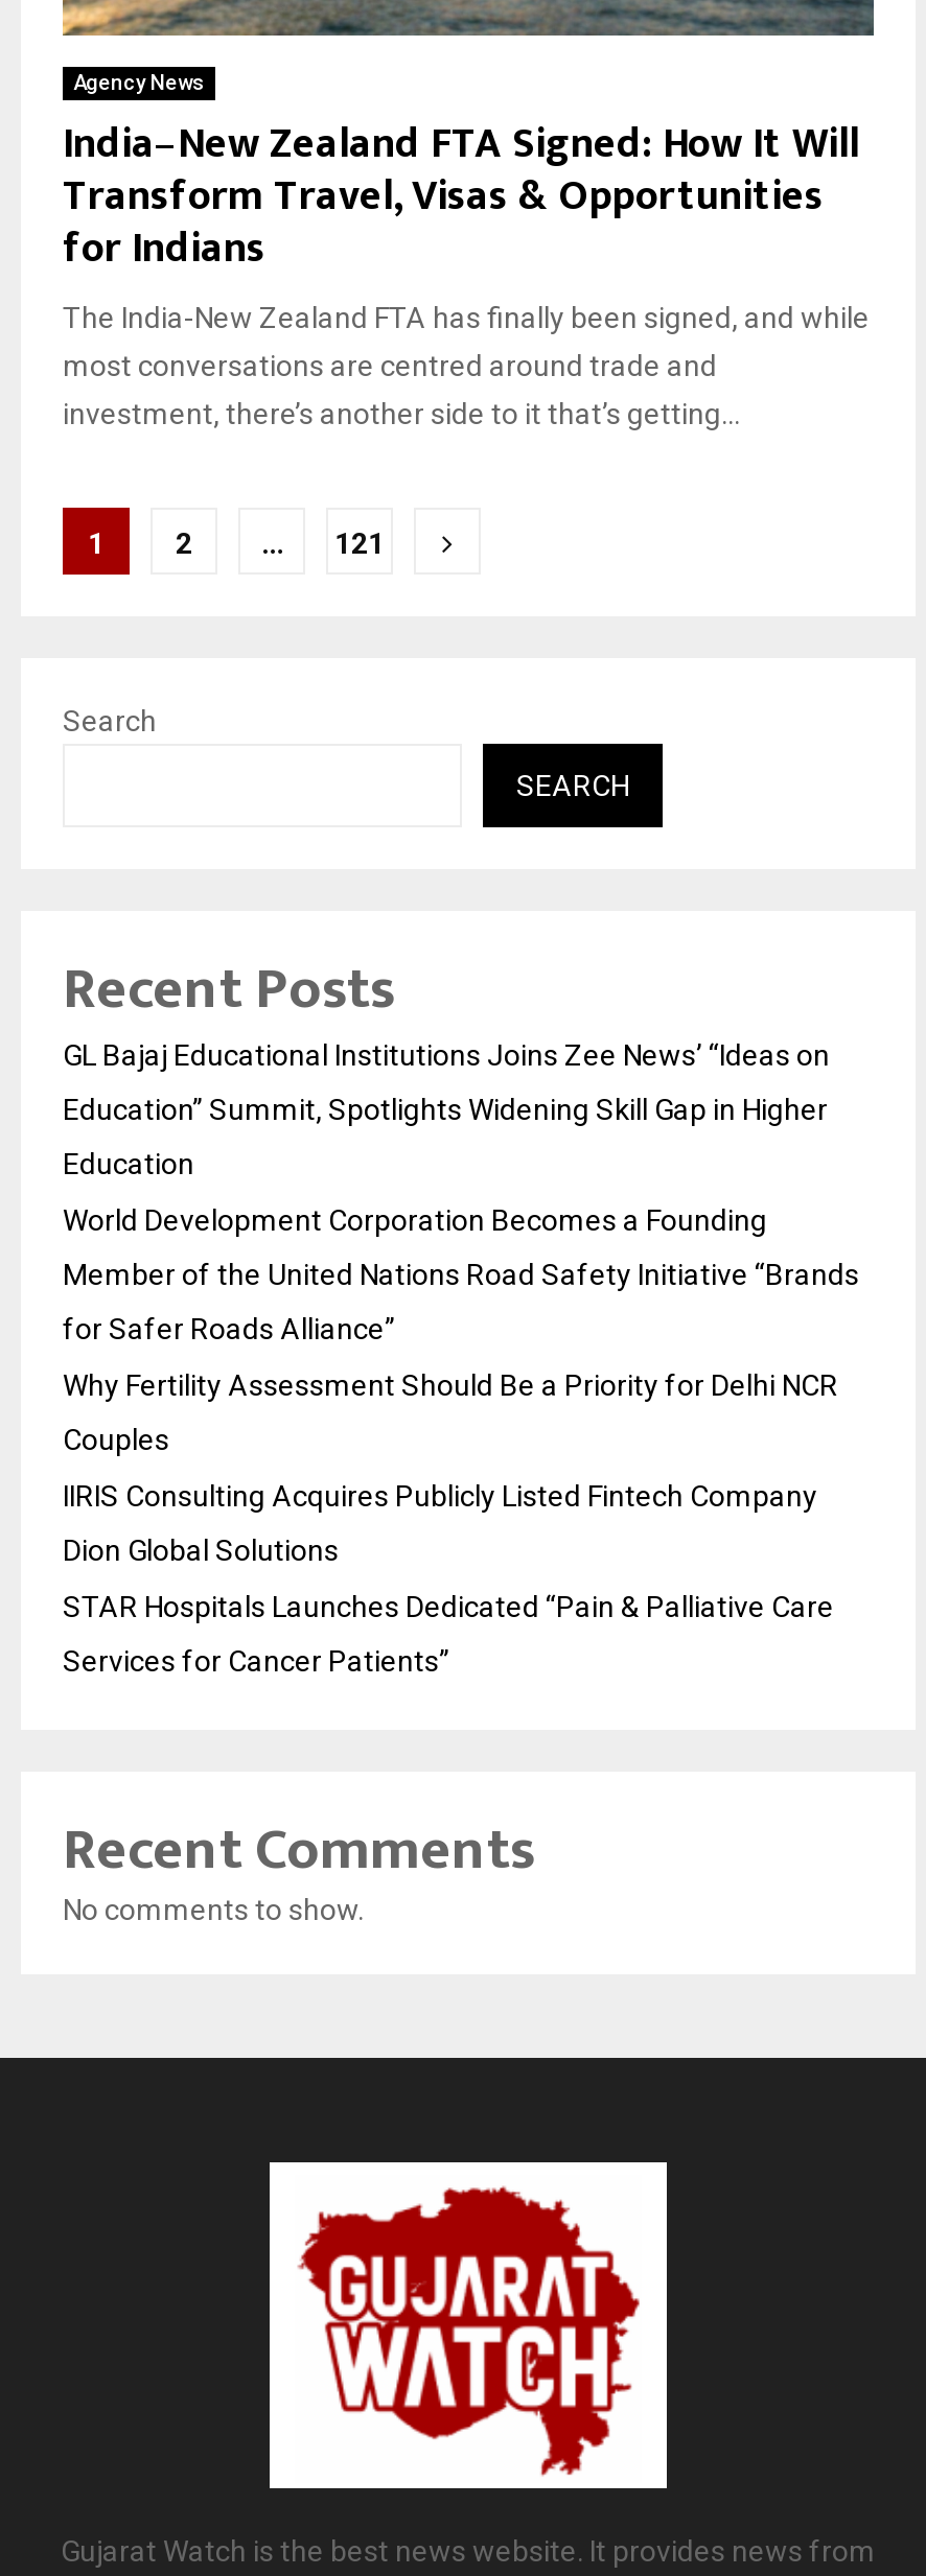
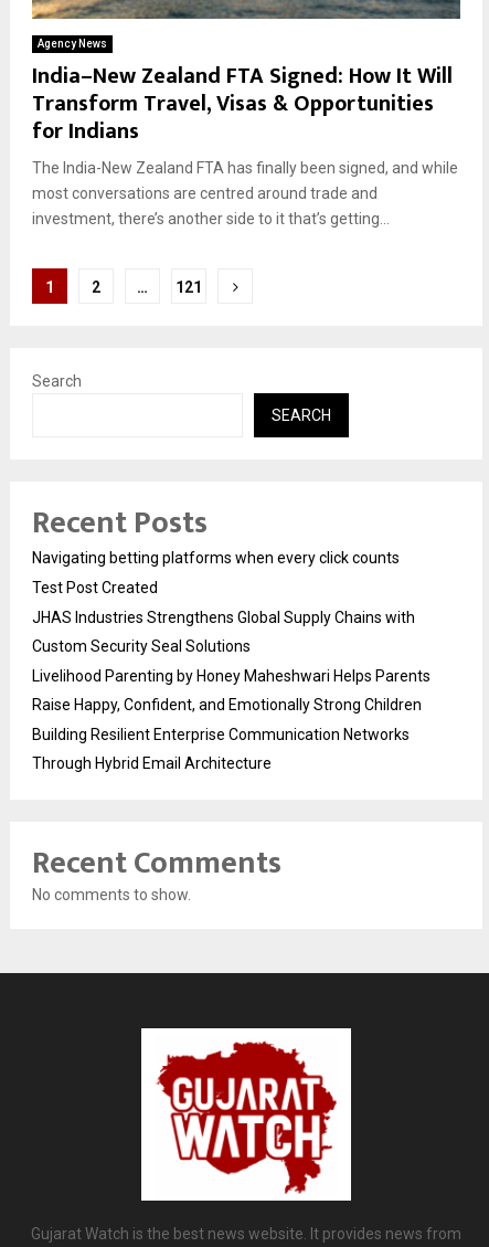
[63,1038,859,1677] GL Bajaj Educational Institutions Joins Zee News’ “Ideas on | Education” Summit, Spotlights Widening Skill Gap in Higher | Education | World Development Corporation Becomes a Founding | Member of the United Nations Road Safety Initiative “Brands | for Safer Roads Alliance” | Why Fertility Assessment Should Be a Priority for Delhi NCR | Couples | IIRIS Consulting Acquires Publicly Listed Fintech Company | Dion Global Solutions | STAR Hospitals Launches Dedicated “Pain & Palliative Care | Services for Cancer Patients” -> [32,549,430,772] Navigating betting platforms when every click counts | Test Post Created | JHAS Industries Strengthens Global Supply Chains with | Custom Security Seal Solutions | Livelihood Parenting by Honey Maheshwari Helps Parents | Raise Happy, Confident, and Emotionally Strong Children | Building Resilient Enterprise Communication Networks | Through Hybrid Email Architecture

